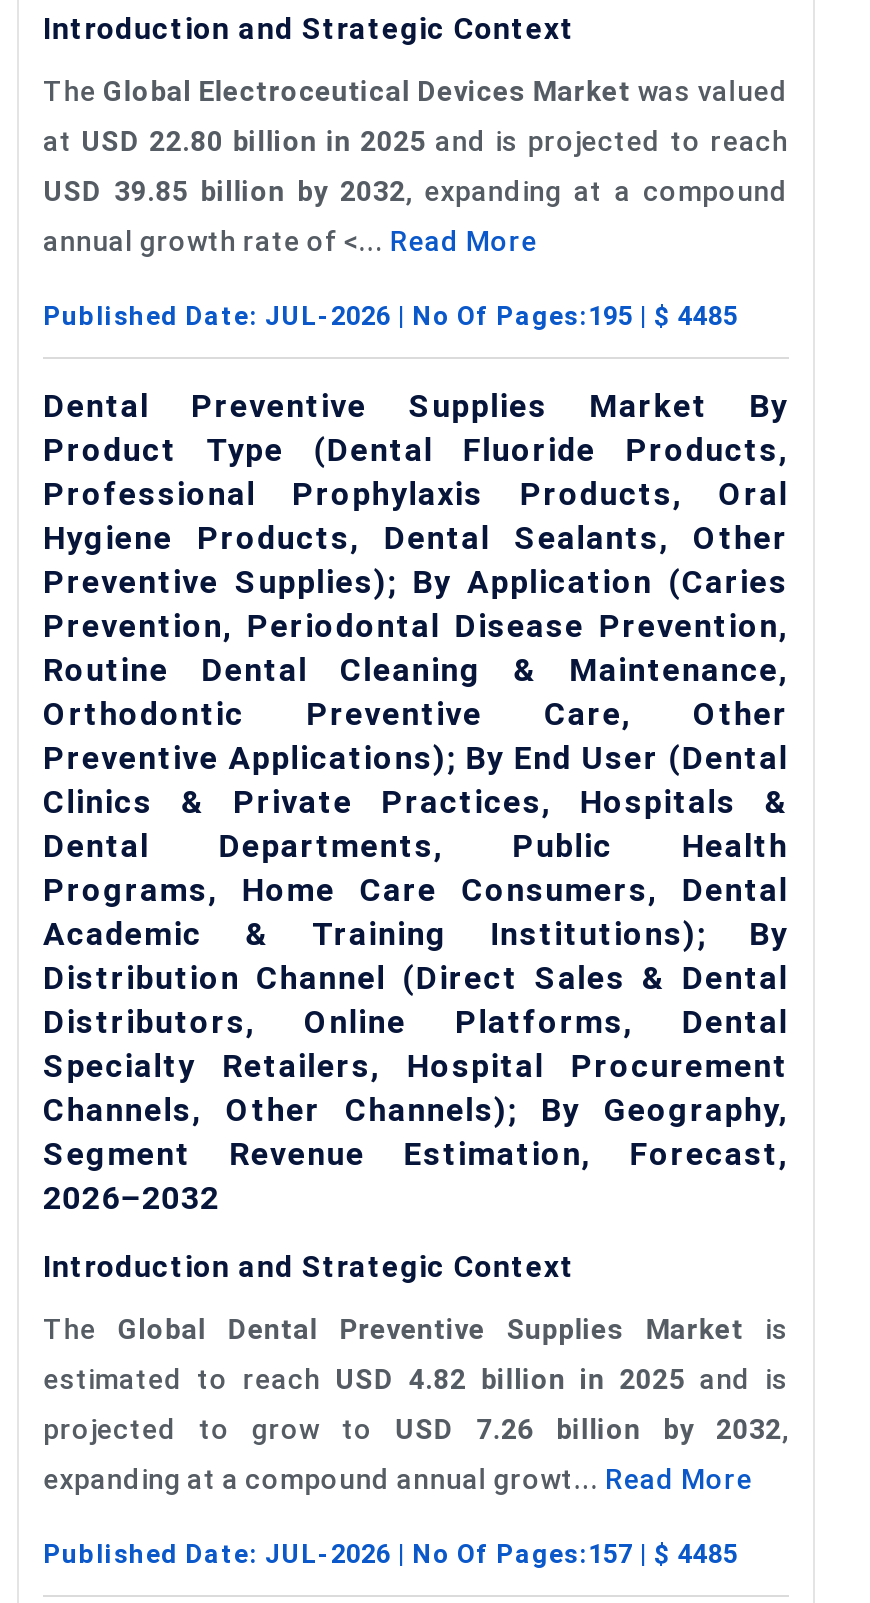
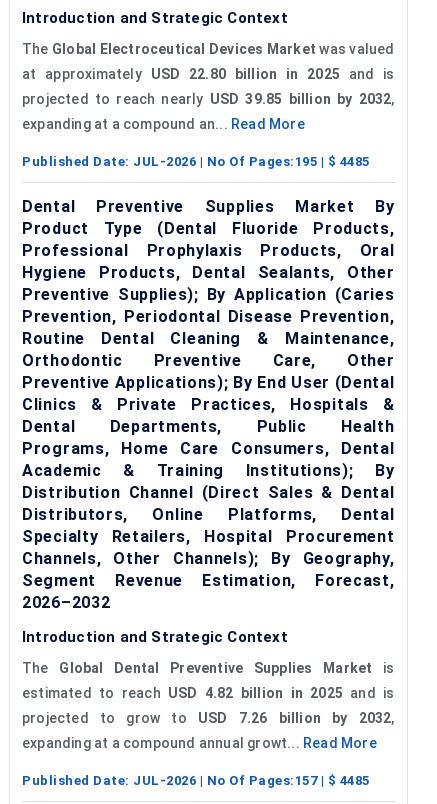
[43,124,788,156] at USD 22.80 billion in 2025 and is projected to reach -> [22,66,395,82] at approximately USD 22.80 billion in 2025 and is
[43,174,788,206] USD 39.85 billion by 2032, expanding at a compound -> [22,91,395,107] projected to reach nearly USD 39.85 billion by 2032,
[43,224,537,256] annual growth rate of <... Read More -> [22,116,305,132] expanding at a compound an... Read More

